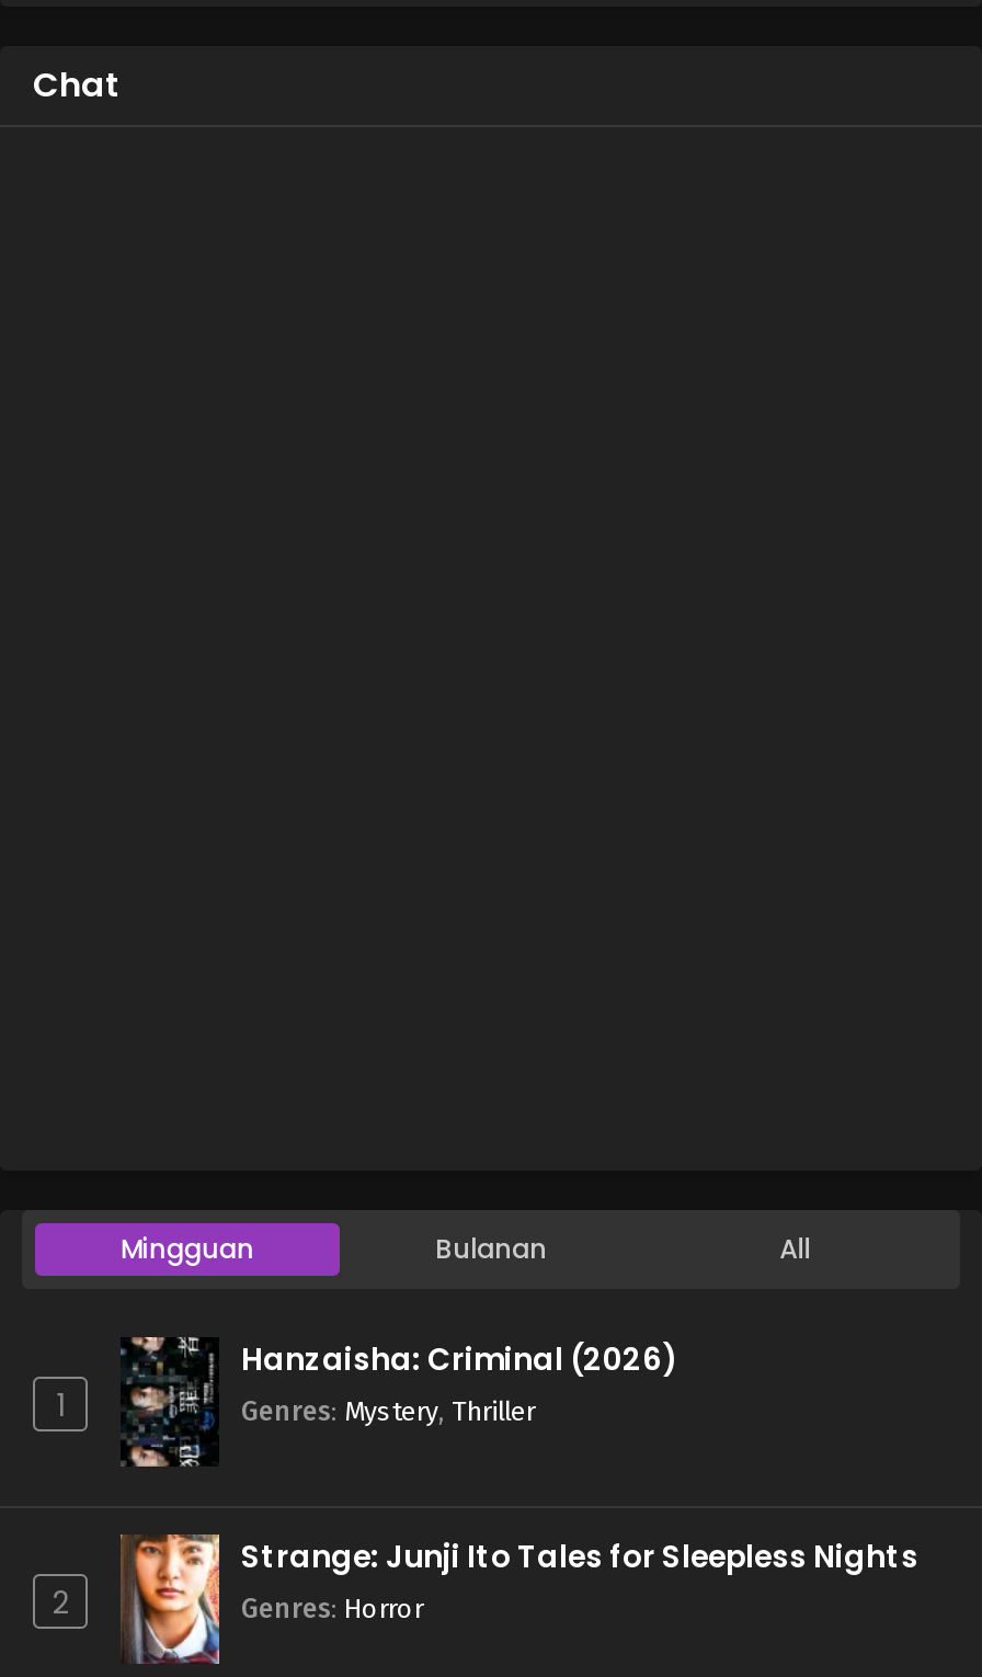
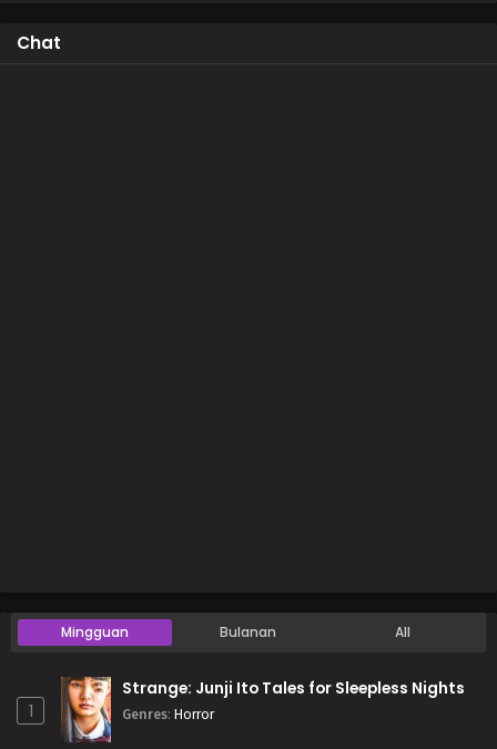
[121,1335,675,1469] [image] | Hanzaisha: Criminal (2026) | Genres: Mystery, Thriller -> none
[52,1581,69,1625] 2 -> none

